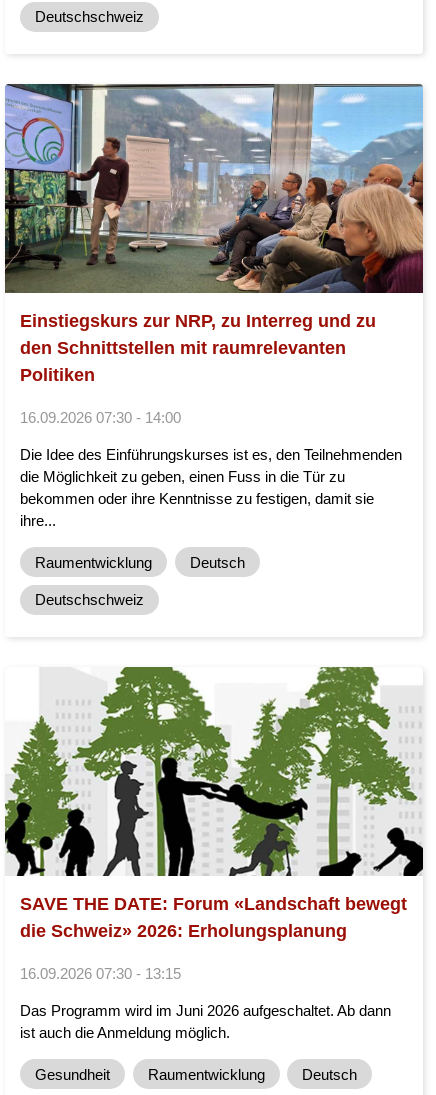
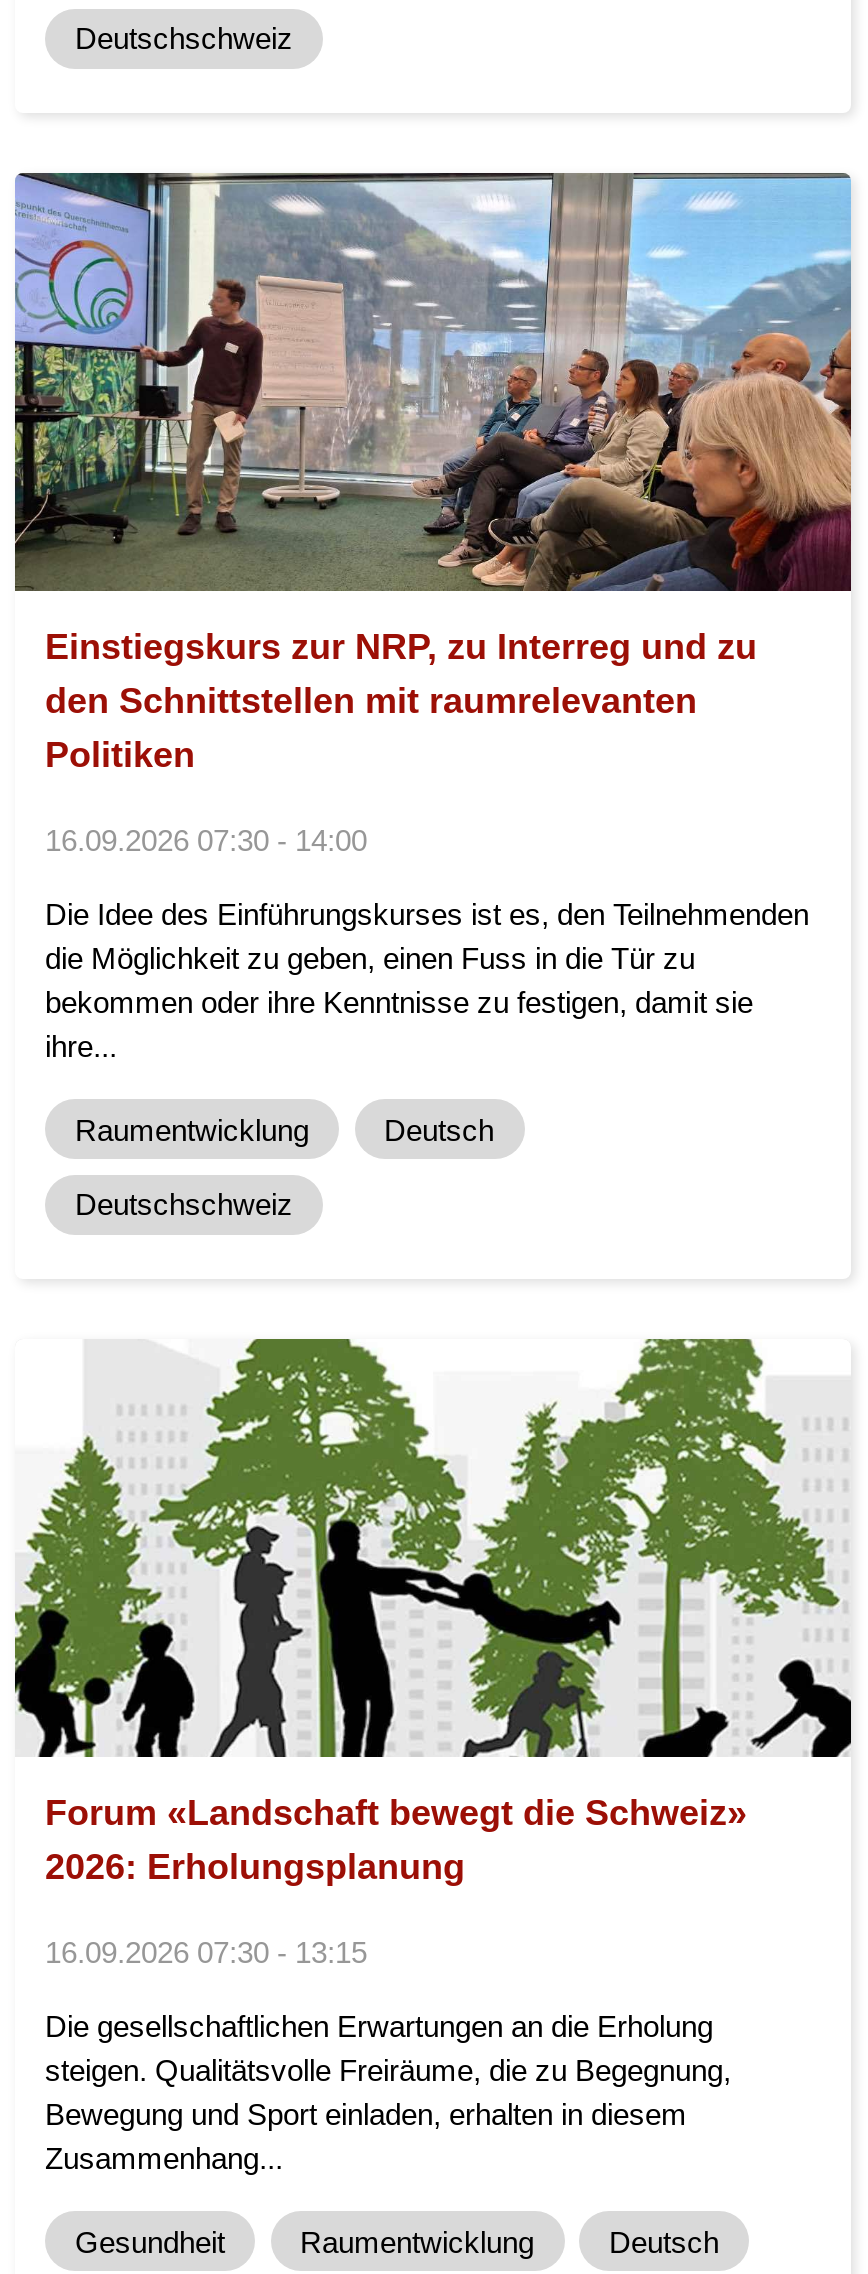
[20,894,407,941] SAVE THE DATE: Forum «Landschaft bewegt | die Schweiz» 2026: Erholungsplanung -> [45,1794,747,1888] Forum «Landschaft bewegt die Schweiz» | 2026: Erholungsplanung
[20,1002,391,1041] Das Programm wird im Juni 2026 aufgeschaltet. Ab dann | ist auch die Anmeldung möglich. -> [45,2010,731,2176] Die gesellschaftlichen Erwartungen an die Erholung | steigen. Qualitätsvolle Freiräume, die zu Begegnung, | Bewegung und Sport einladen, erhalten in diesem | Zusammenhang...

